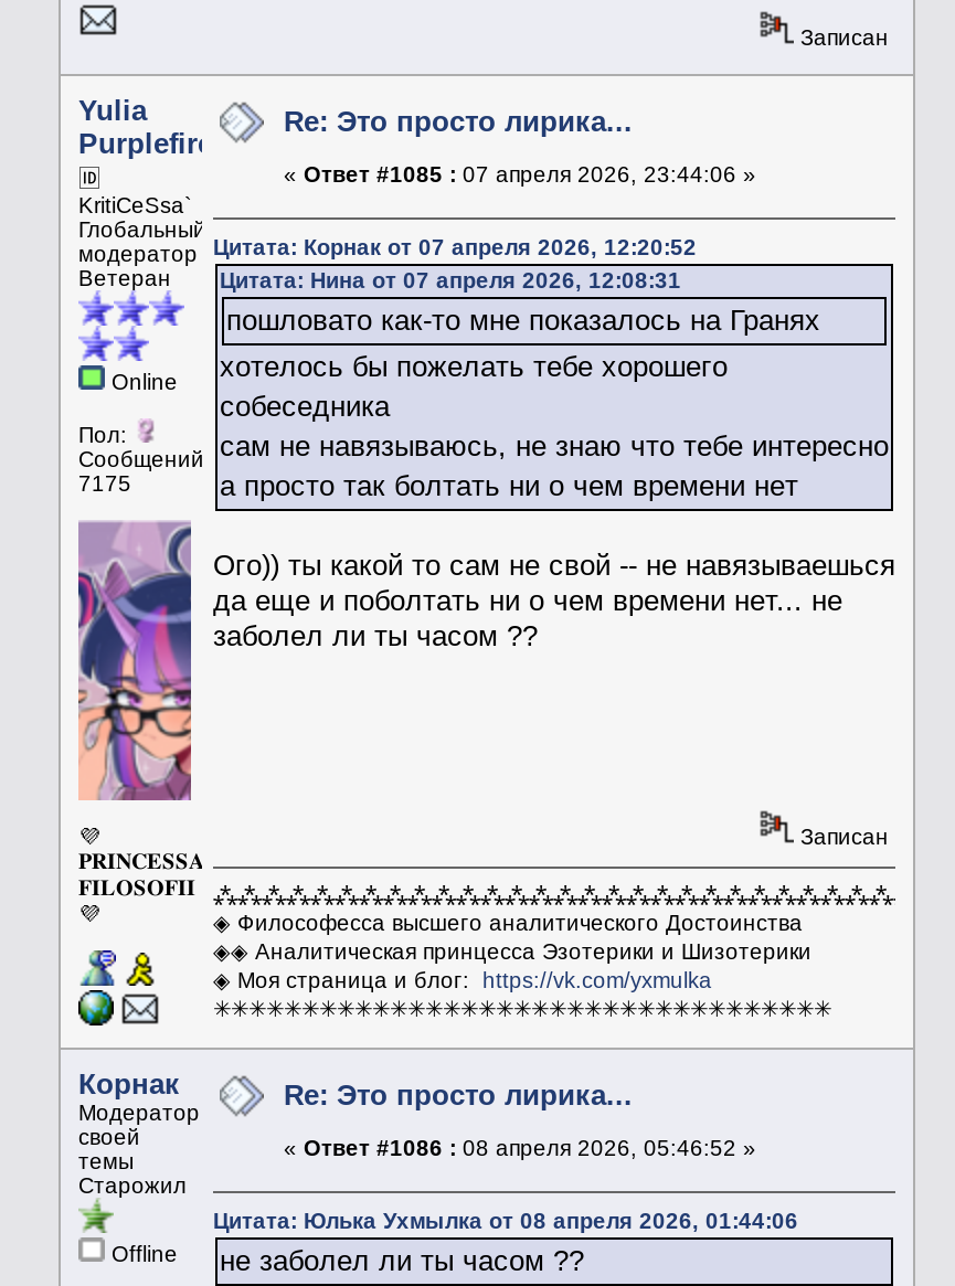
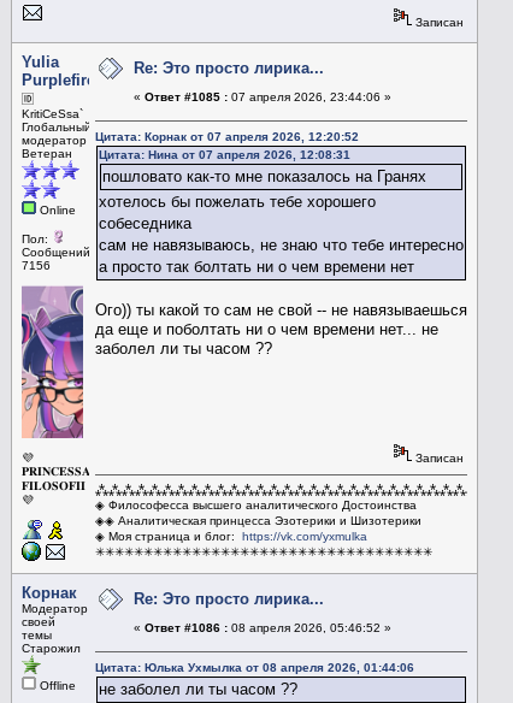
[78,471,131,495] 7175 -> [22,258,51,272] 7156

